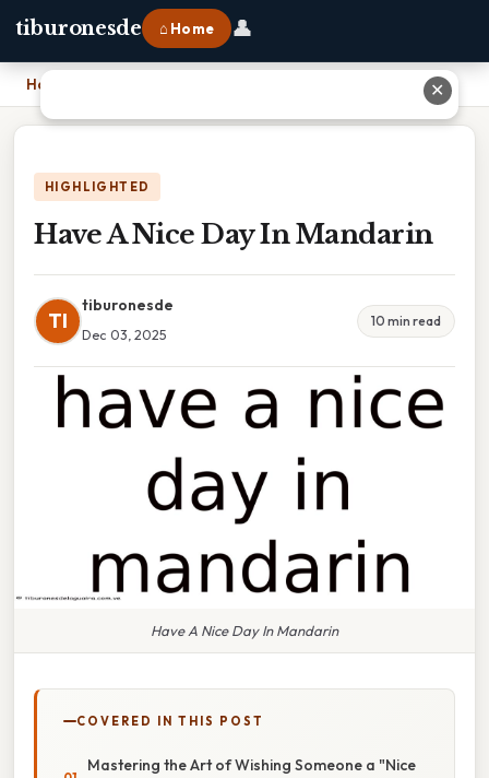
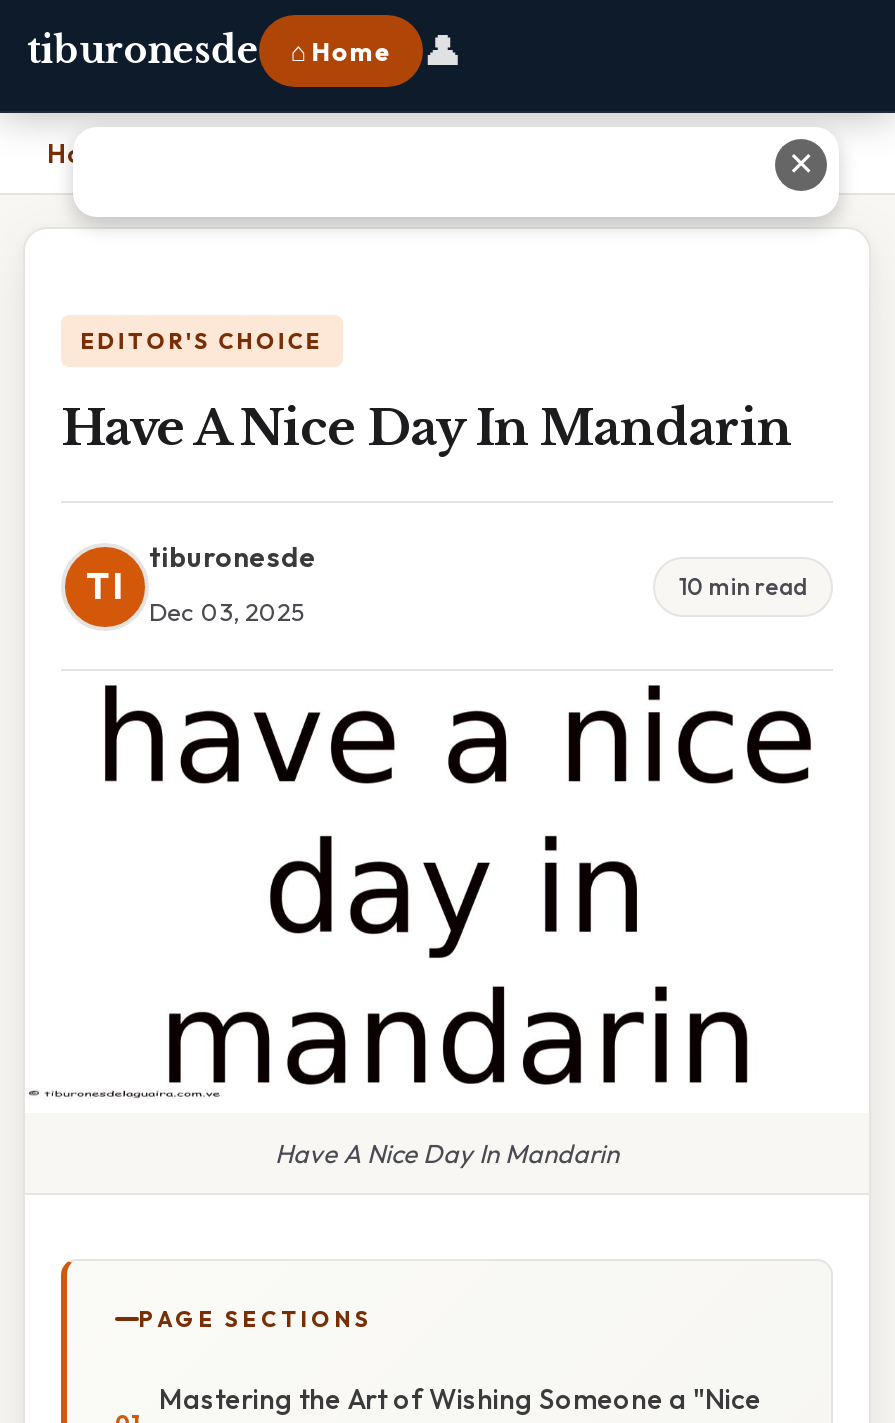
[45,179,150,194] HIGHLIGHTED -> [81,327,323,355] EDITOR'S CHOICE
[76,713,264,729] COVERED IN THIS POST -> [139,1305,373,1333] PAGE SECTIONS

